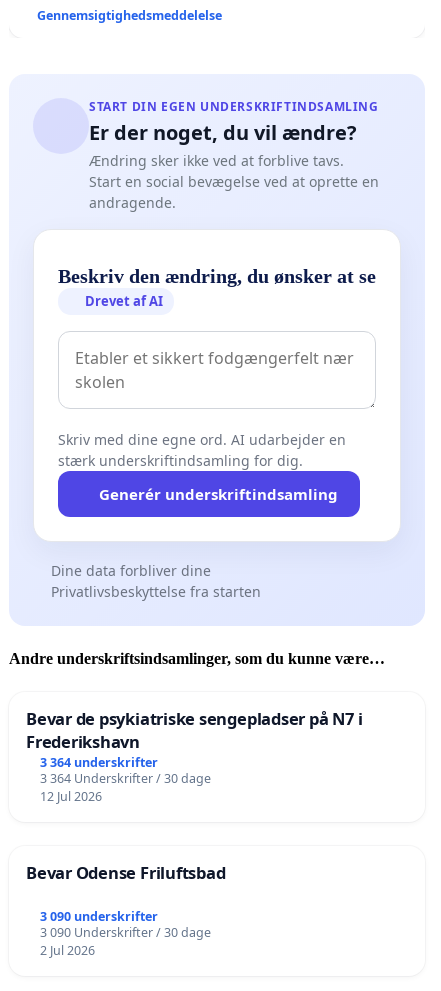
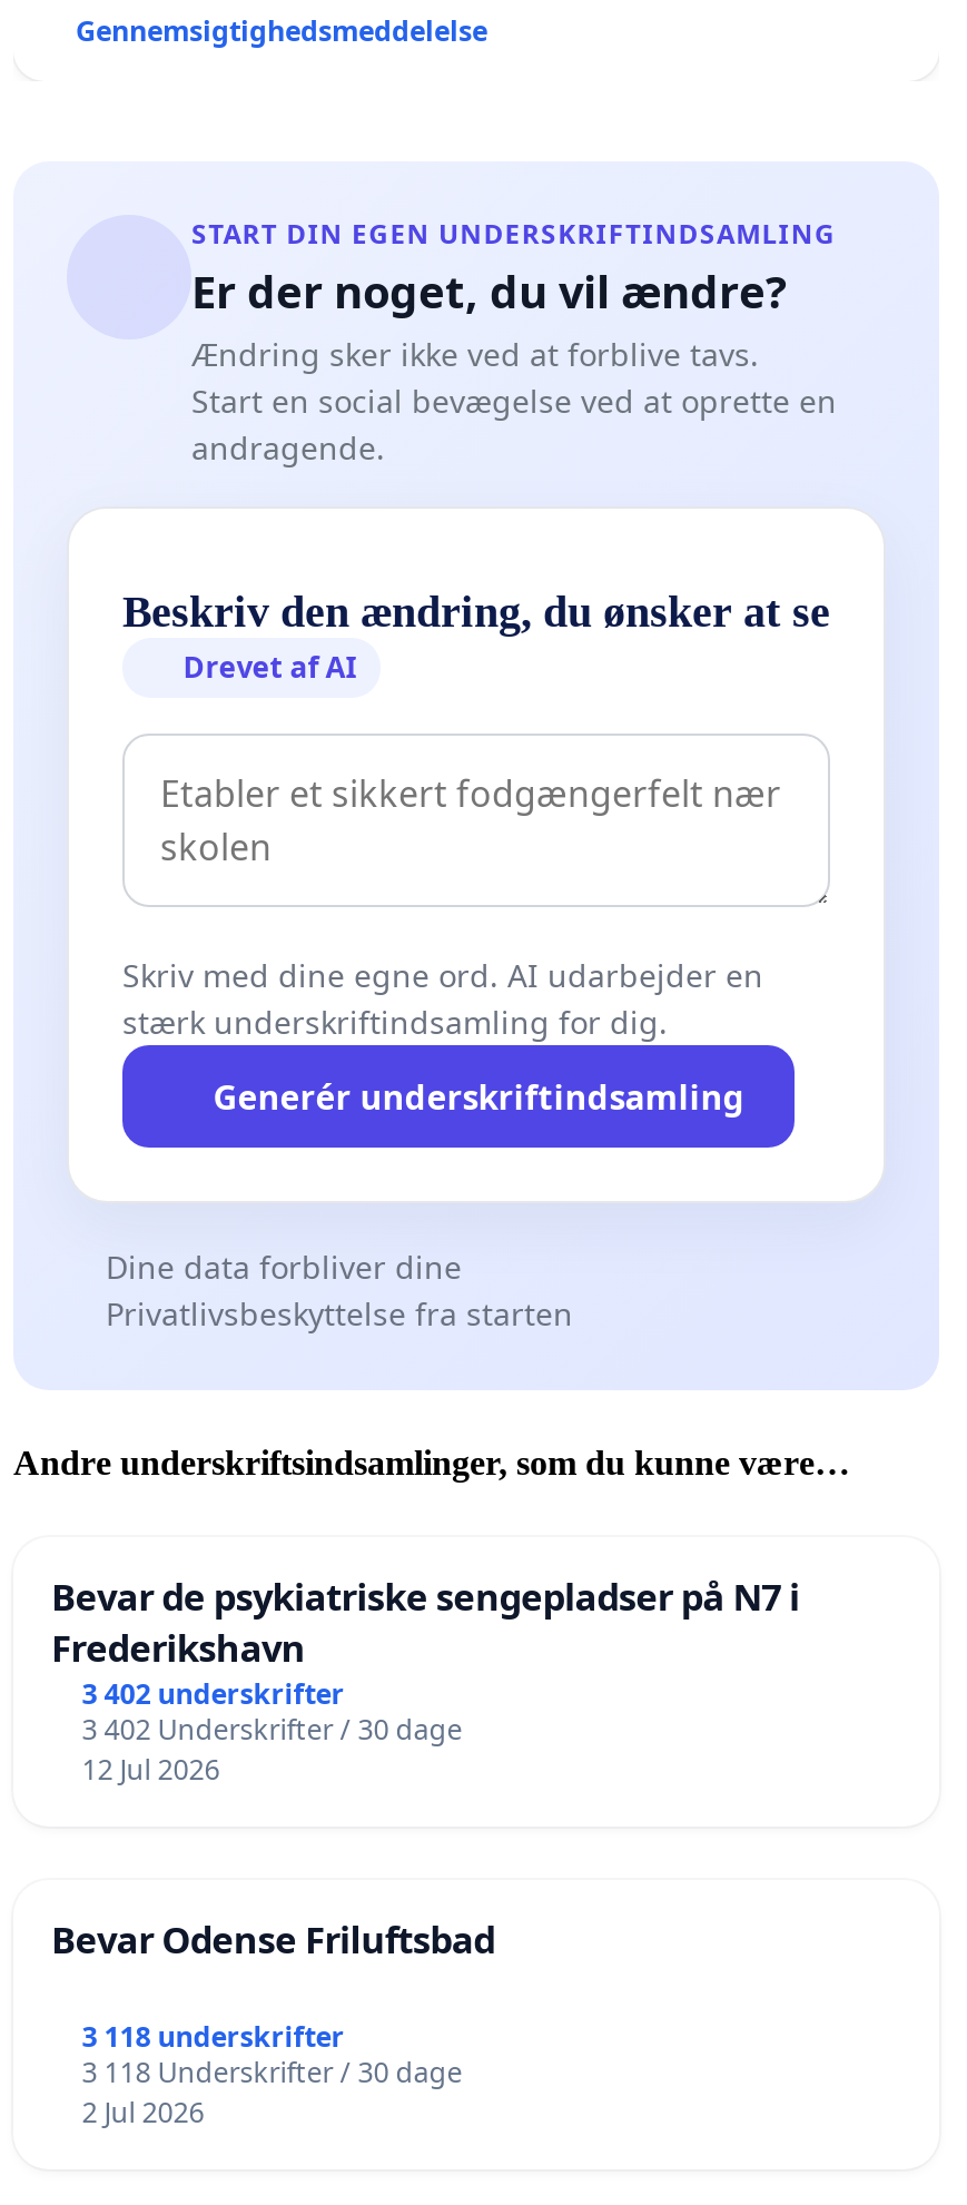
[40,754,158,771] 3 364 underskrifter -> [82,1675,345,1712] 3 402 underskrifter
[40,770,211,787] 3 364 Underskrifter / 30 dage -> [82,1710,462,1748] 3 402 Underskrifter / 30 dage
[40,907,158,924] 3 090 underskrifter -> [82,2017,345,2055] 3 118 underskrifter
[40,923,211,940] 3 090 Underskrifter / 30 dage -> [82,2053,462,2090] 3 118 Underskrifter / 30 dage

